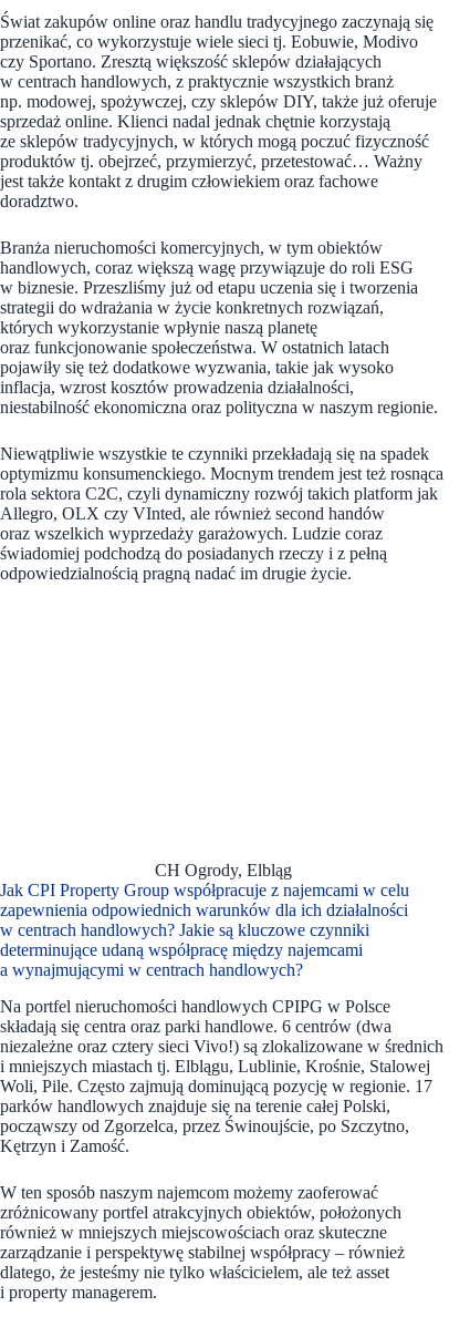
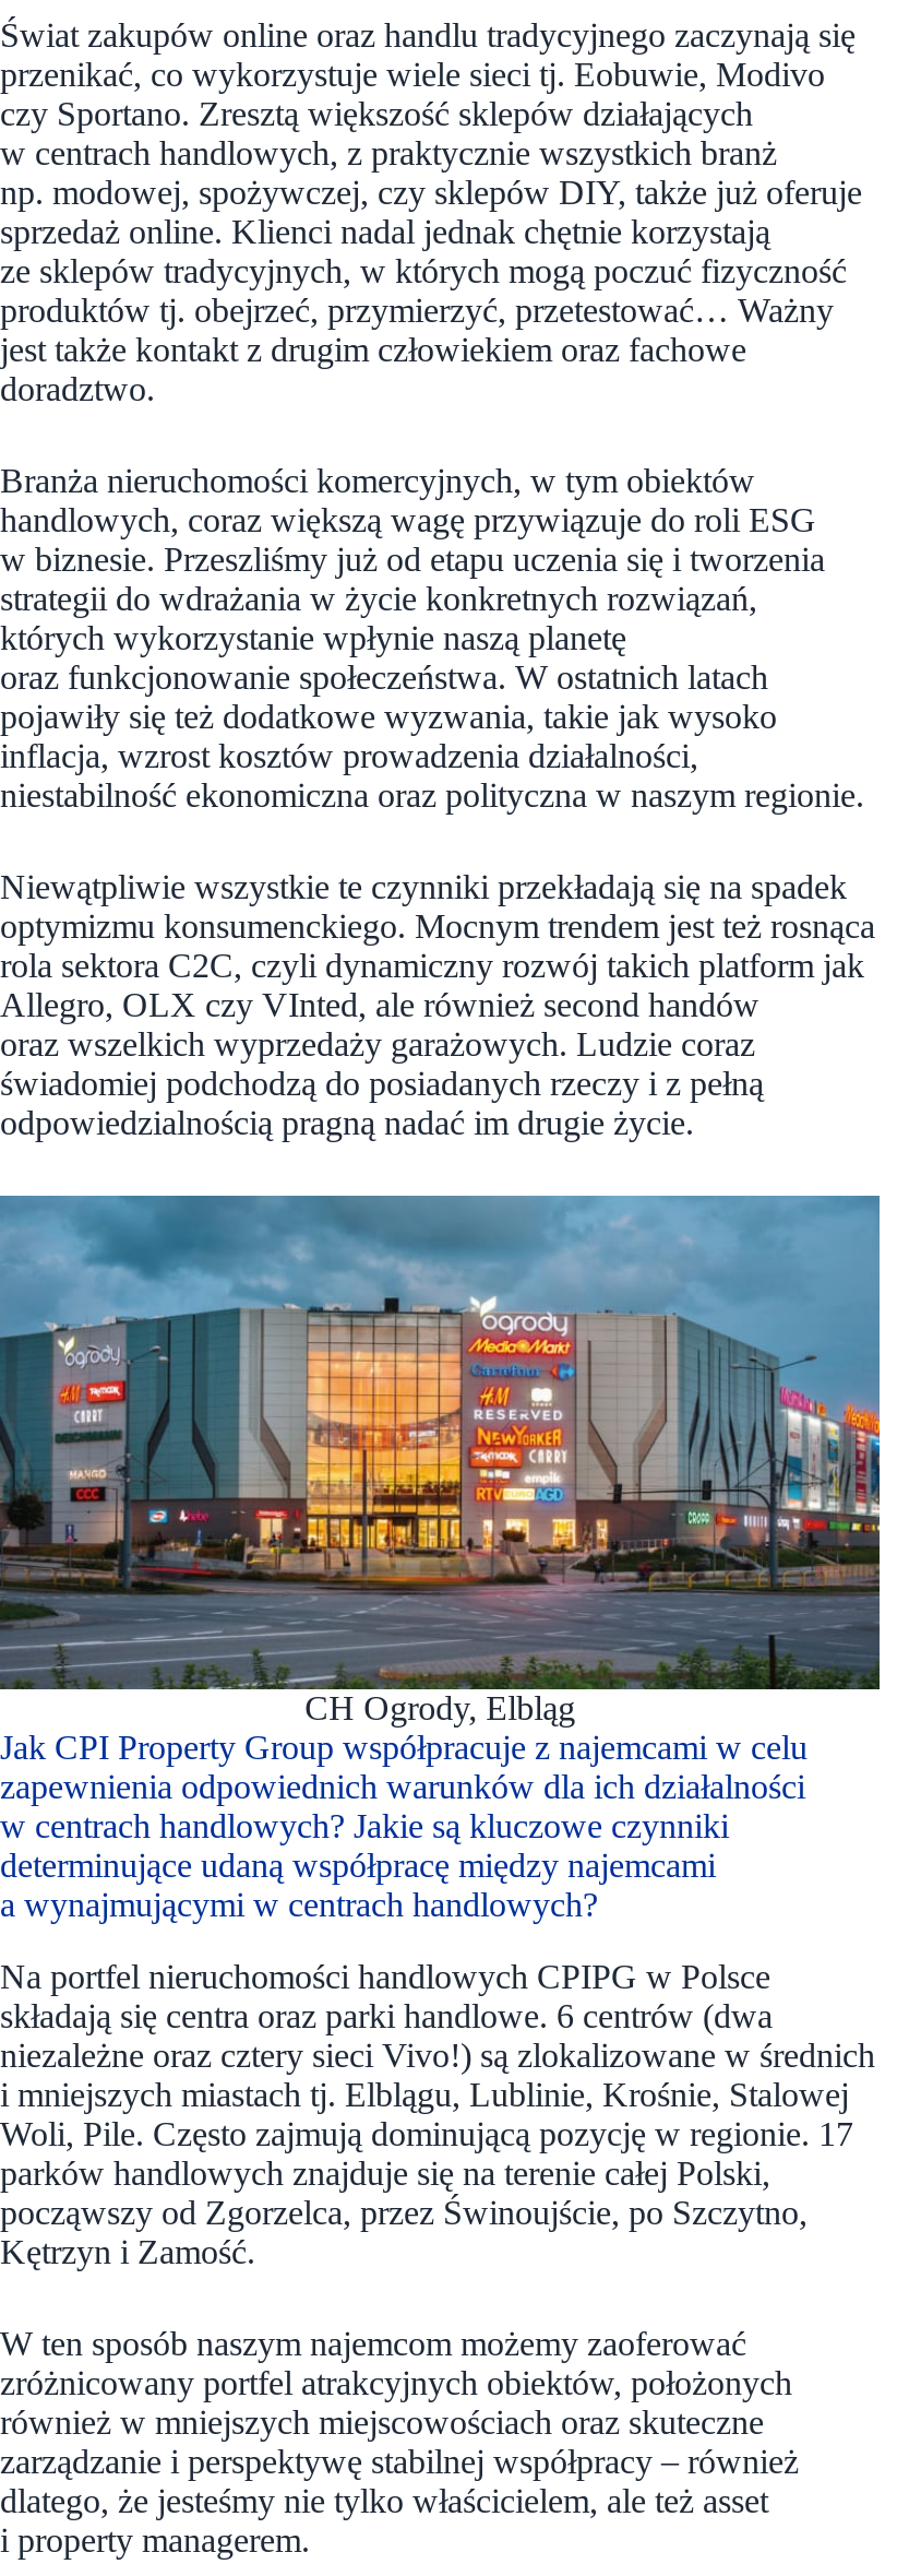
none -> [7,1194,882,1691] [image]

